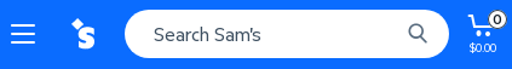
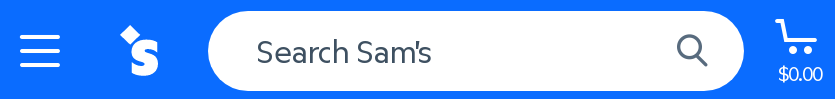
[492,8,502,29] 0 -> none

